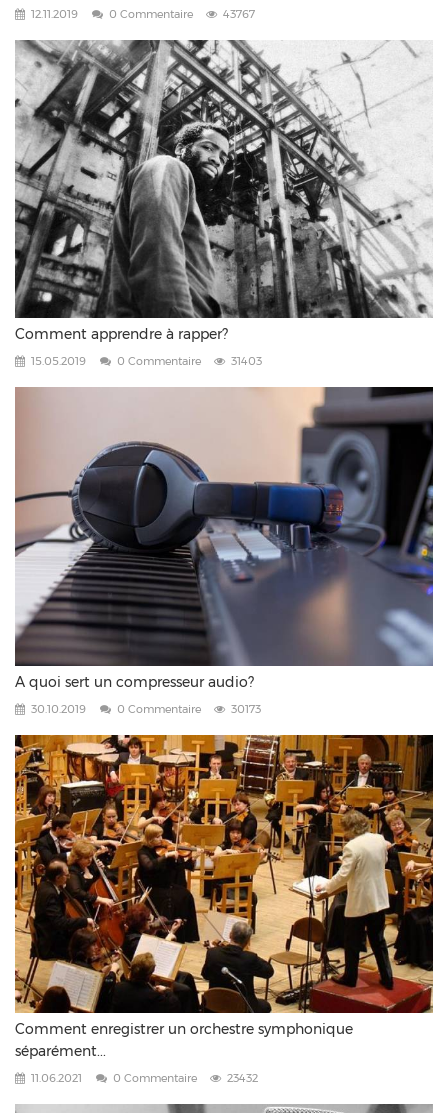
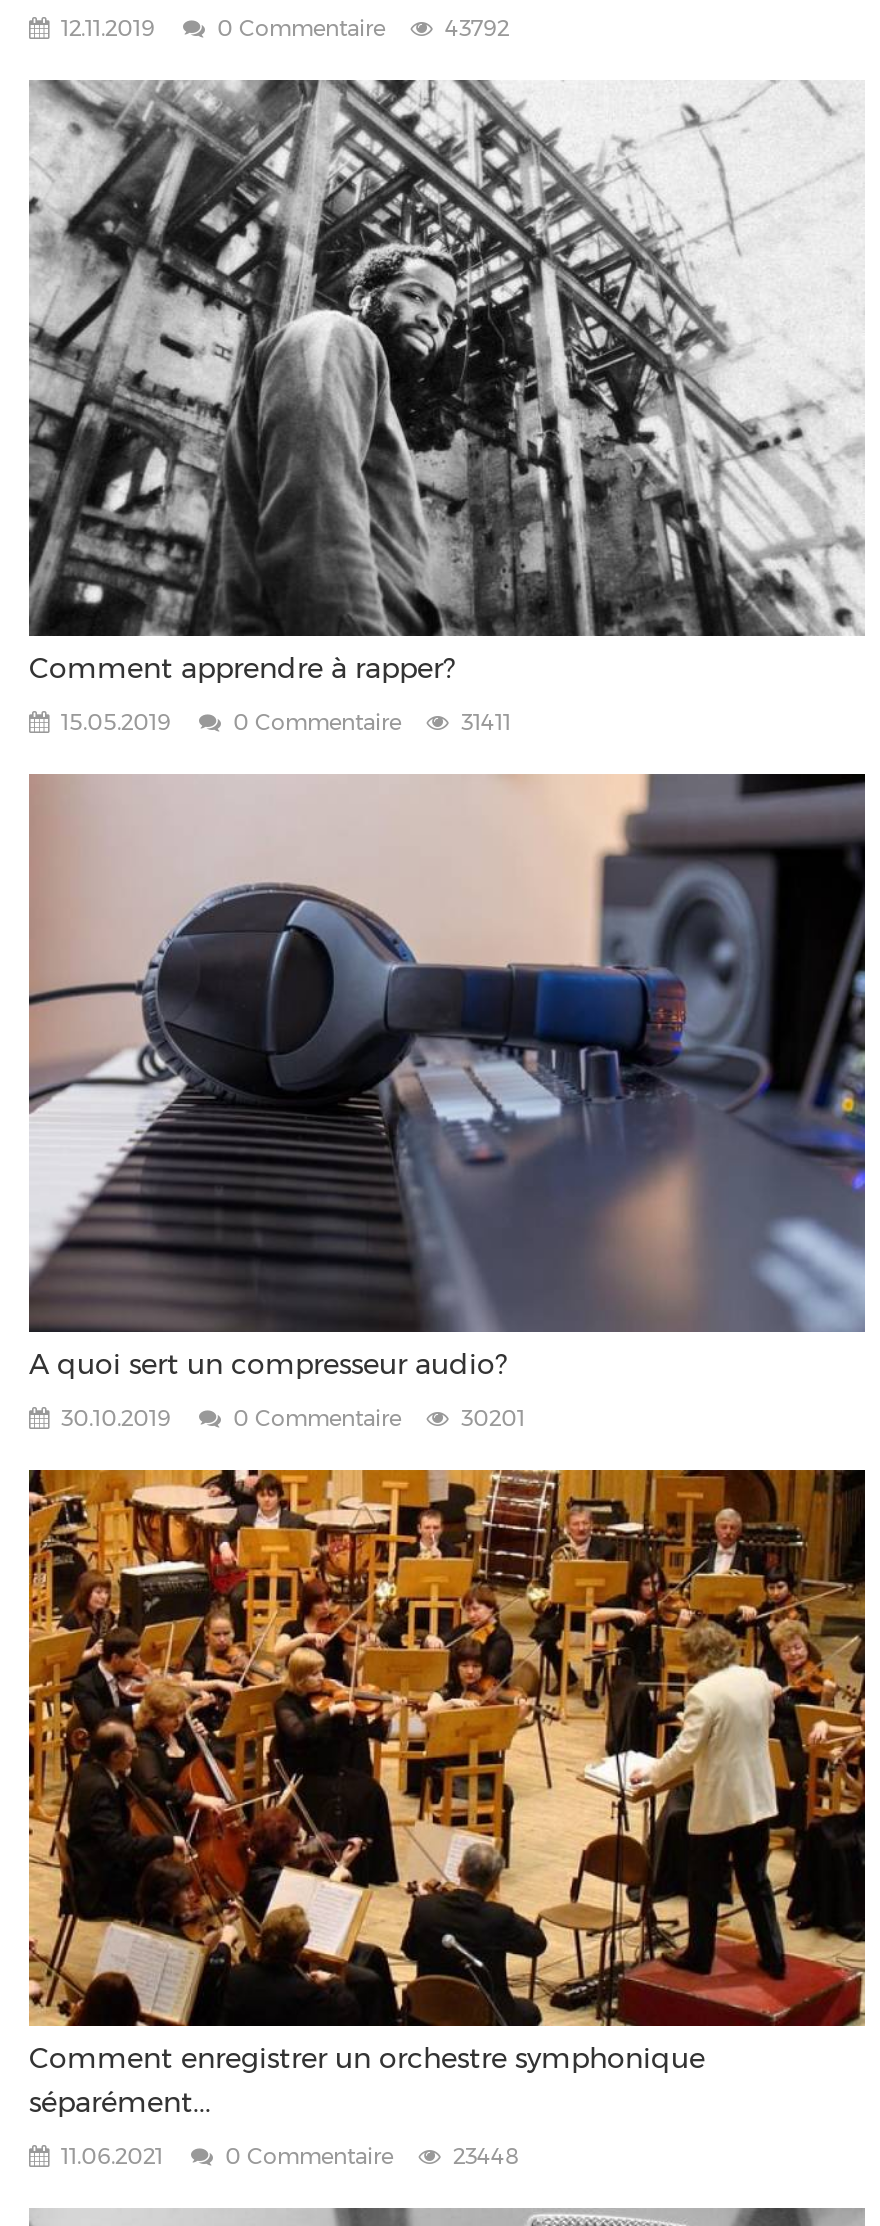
[217,7,255,21] 43767 -> [433,13,509,41] 43792
[225,354,262,368] 31403 -> [449,708,511,736] 31411
[225,702,261,716] 30173 -> [449,1403,525,1431] 30201
[221,1071,258,1085] 23432 -> [441,2142,519,2170] 23448

